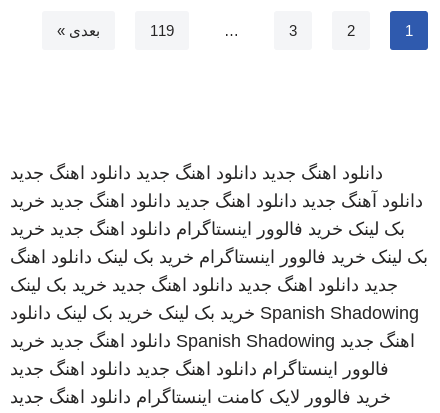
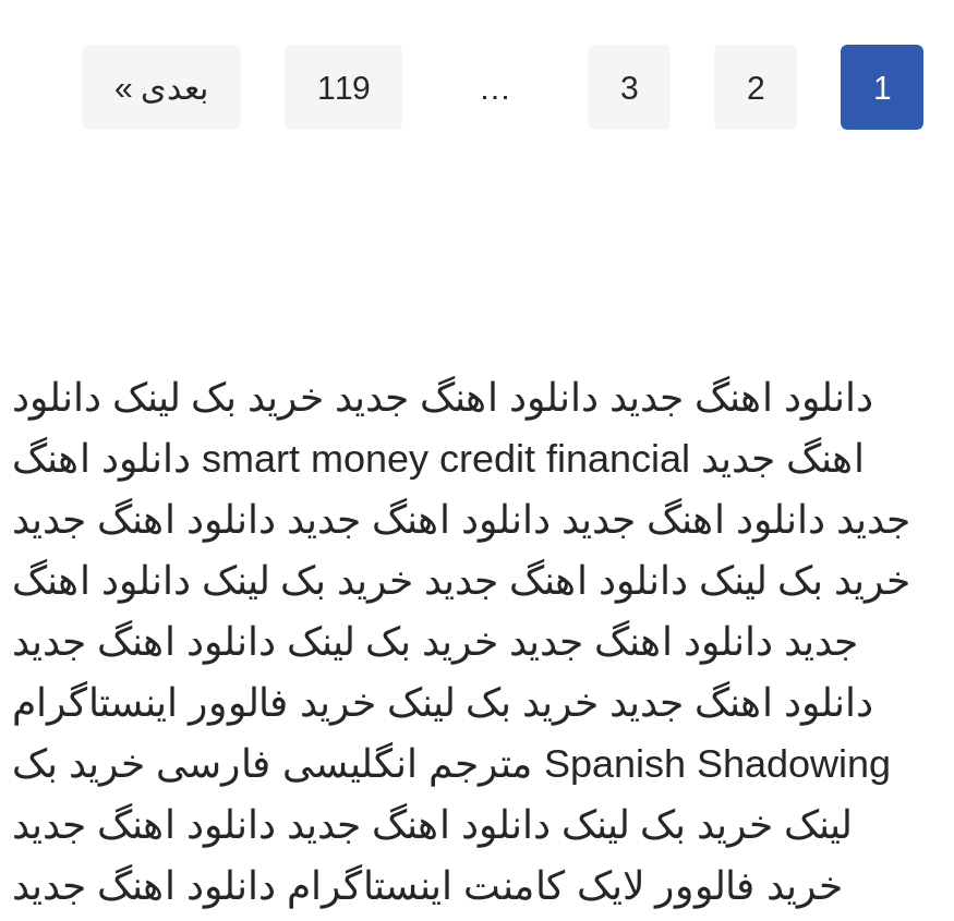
[10,163,428,379] دانلود اهنگ جدید دانلود اهنگ جدید دانلود اهنگ جدید | دانلود آهنگ جدید دانلود اهنگ جدید دانلود اهنگ جدید خرید | بک لینک خرید فالوور اینستاگرام دانلود اهنگ جدید خرید | بک لینک خرید فالوور اینستاگرام خرید بک لینک دانلود اهنگ | جدید دانلود اهنگ جدید دانلود اهنگ جدید خرید بک لینک | Spanish Shadowing خرید بک لینک خرید بک لینک دانلود | اهنگ جدید Spanish Shadowing دانلود اهنگ جدید خرید | فالوور اینستاگرام دانلود اهنگ جدید دانلود اهنگ جدید -> [12,376,910,847] دانلود اهنگ جدید دانلود اهنگ جدید خرید بک لینک دانلود | اهنگ جدید smart money credit financial دانلود اهنگ | جدید دانلود اهنگ جدید دانلود اهنگ جدید دانلود اهنگ جدید | خرید بک لینک دانلود اهنگ جدید خرید بک لینک دانلود اهنگ | جدید دانلود اهنگ جدید خرید بک لینک دانلود اهنگ جدید | دانلود اهنگ جدید خرید بک لینک خرید فالوور اینستاگرام | Spanish Shadowing مترجم انگلیسی فارسی خرید بک | لینک خرید بک لینک دانلود اهنگ جدید دانلود اهنگ جدید

